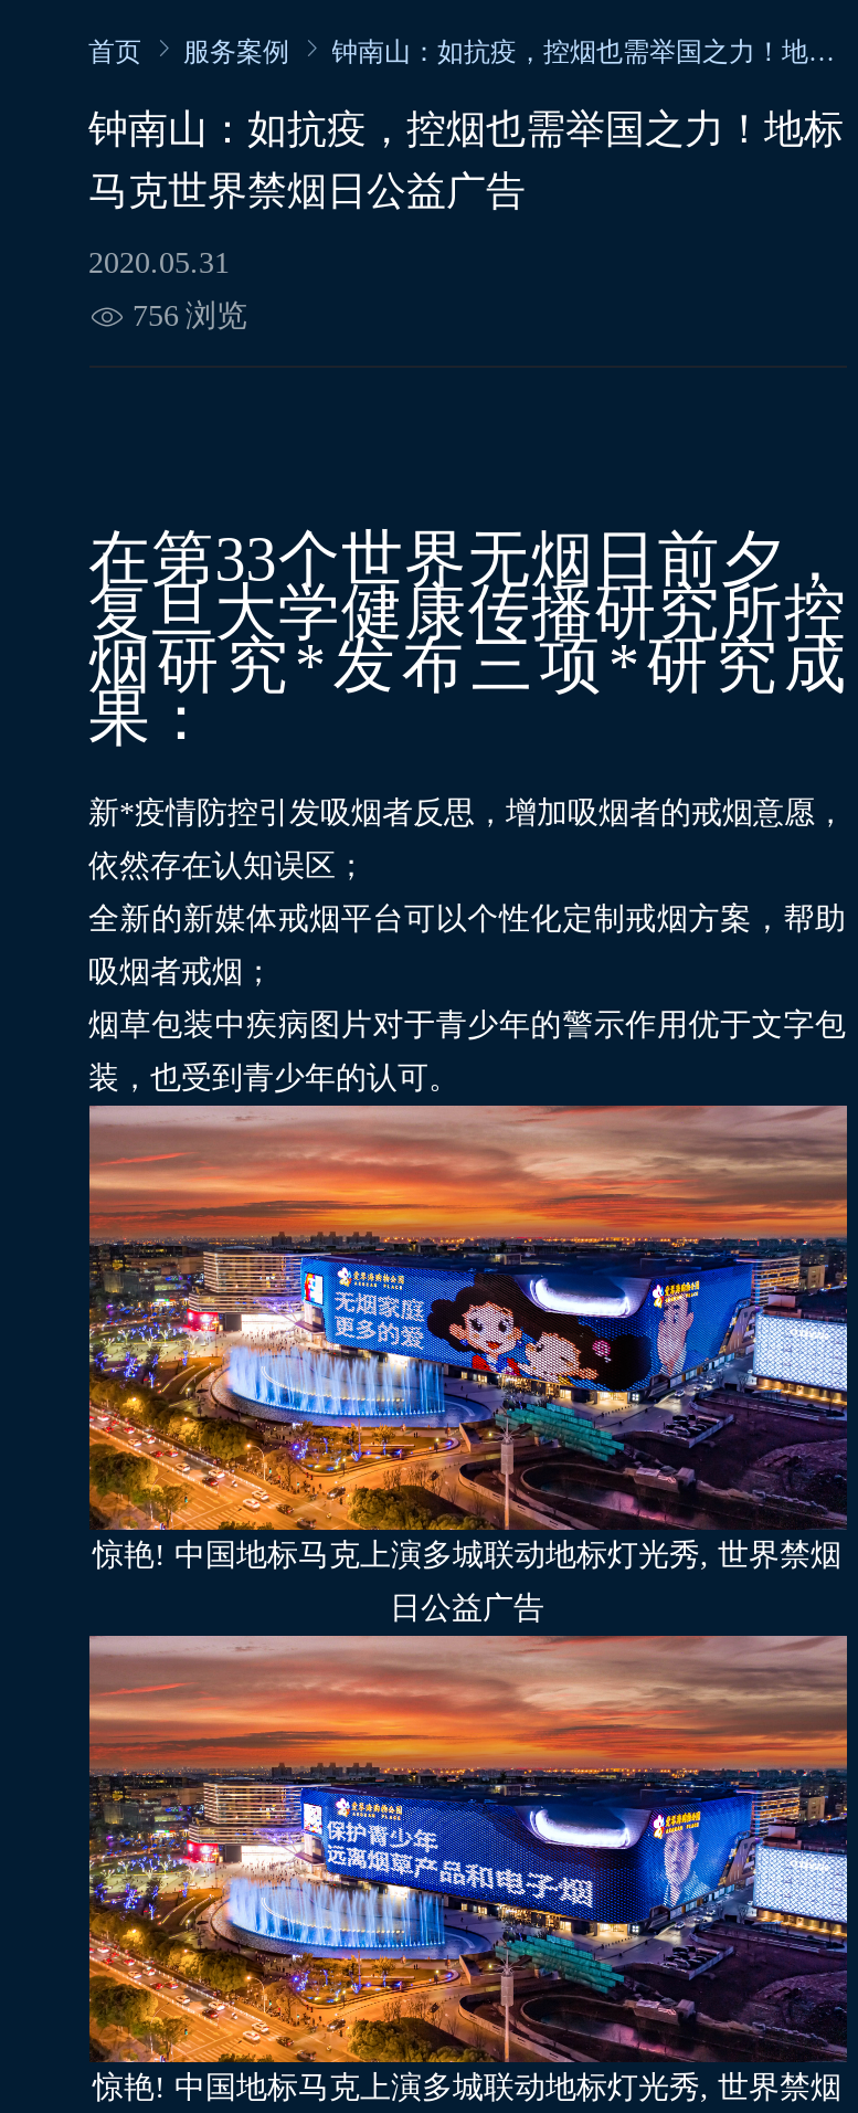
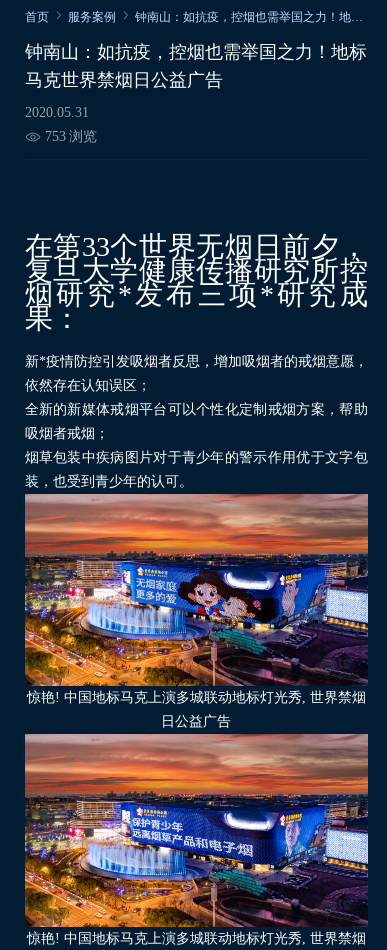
[133,298,247,331] 756 浏览 -> [44,128,96,143] 753 浏览

